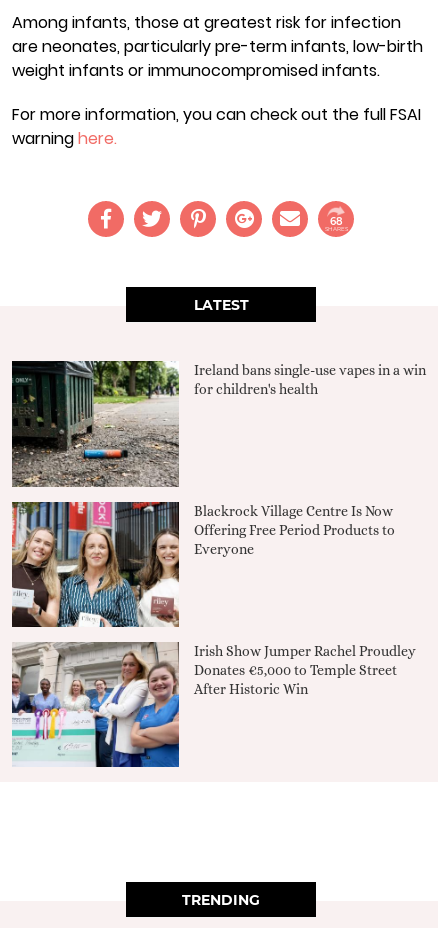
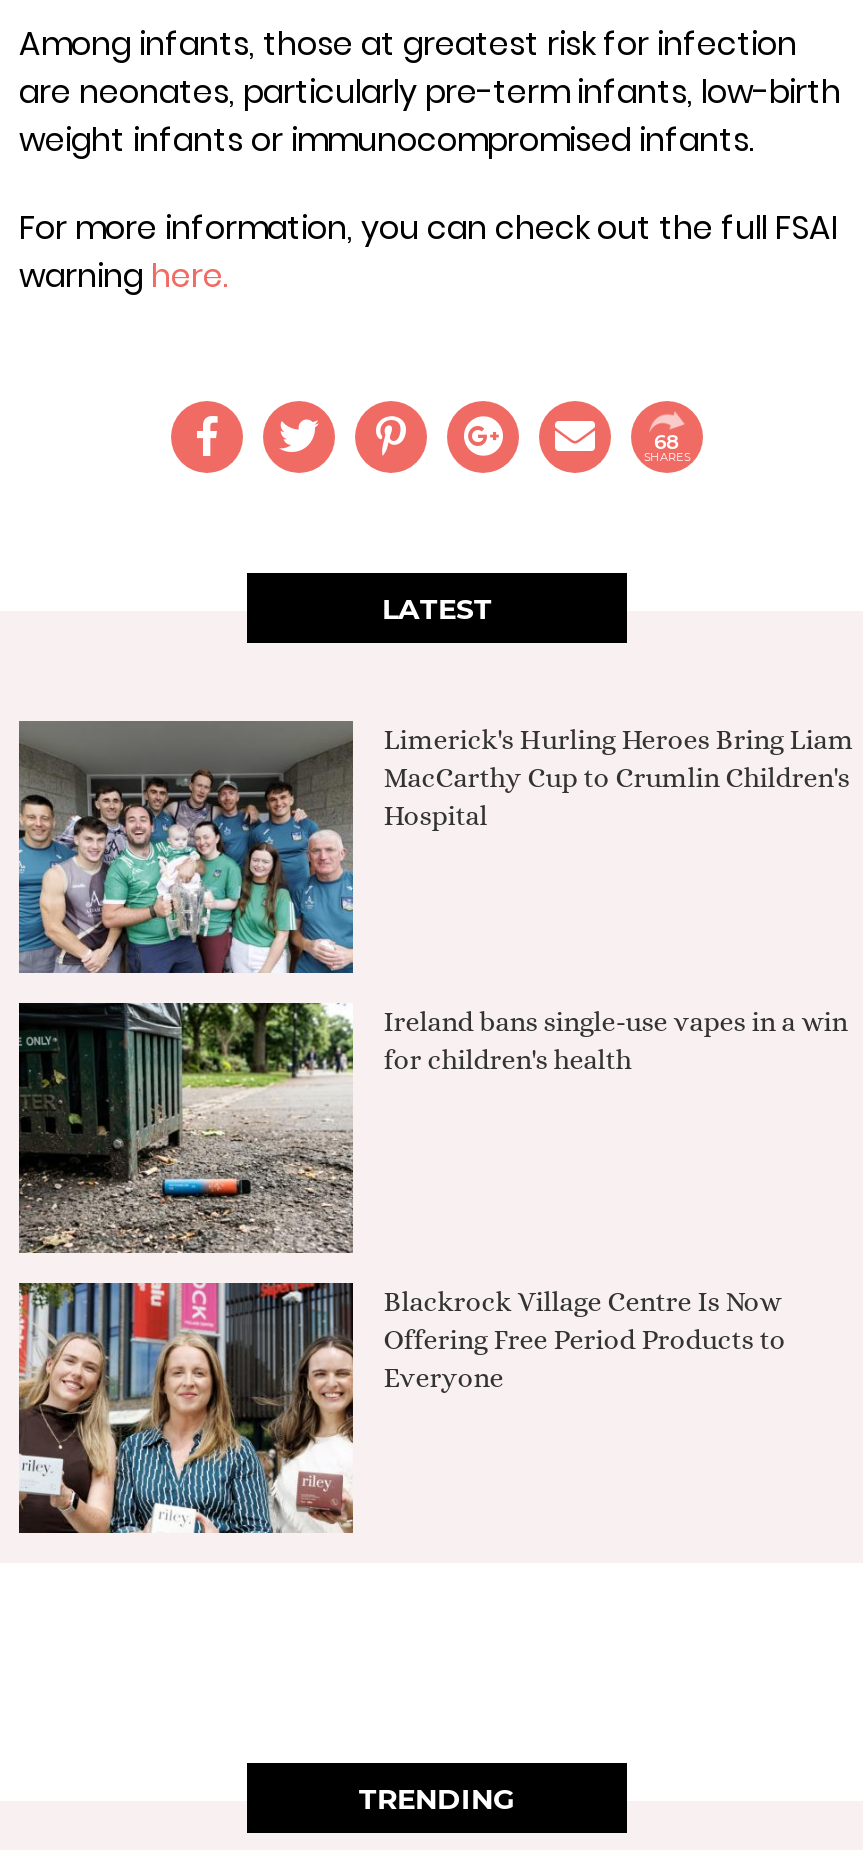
none -> [17,719,853,975] [image] | Limerick's Hurling Heroes Bring Liam | MacCarthy Cup to Crumlin Children's | Hospital
moved [10,360,426,557] -> [15,999,847,1393]: [image] | Ireland bans single-use vapes in a win | for children's health | Blackrock Village Centre Is Now | Offering Free Period Products to | Everyone
moved [10,500,181,629] -> [15,1279,357,1537]: [image]
[11,642,416,768] [image] | Irish Show Jumper Rachel Proudley | Donates €5,000 to Temple Street | After Historic Win -> none

